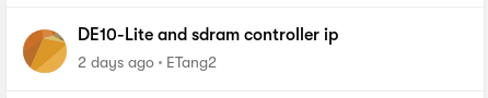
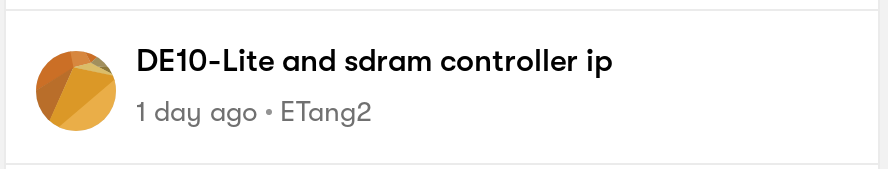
[78,53,217,71] 2 days ago ETang2 -> [136,95,372,127] 1 day ago ETang2

